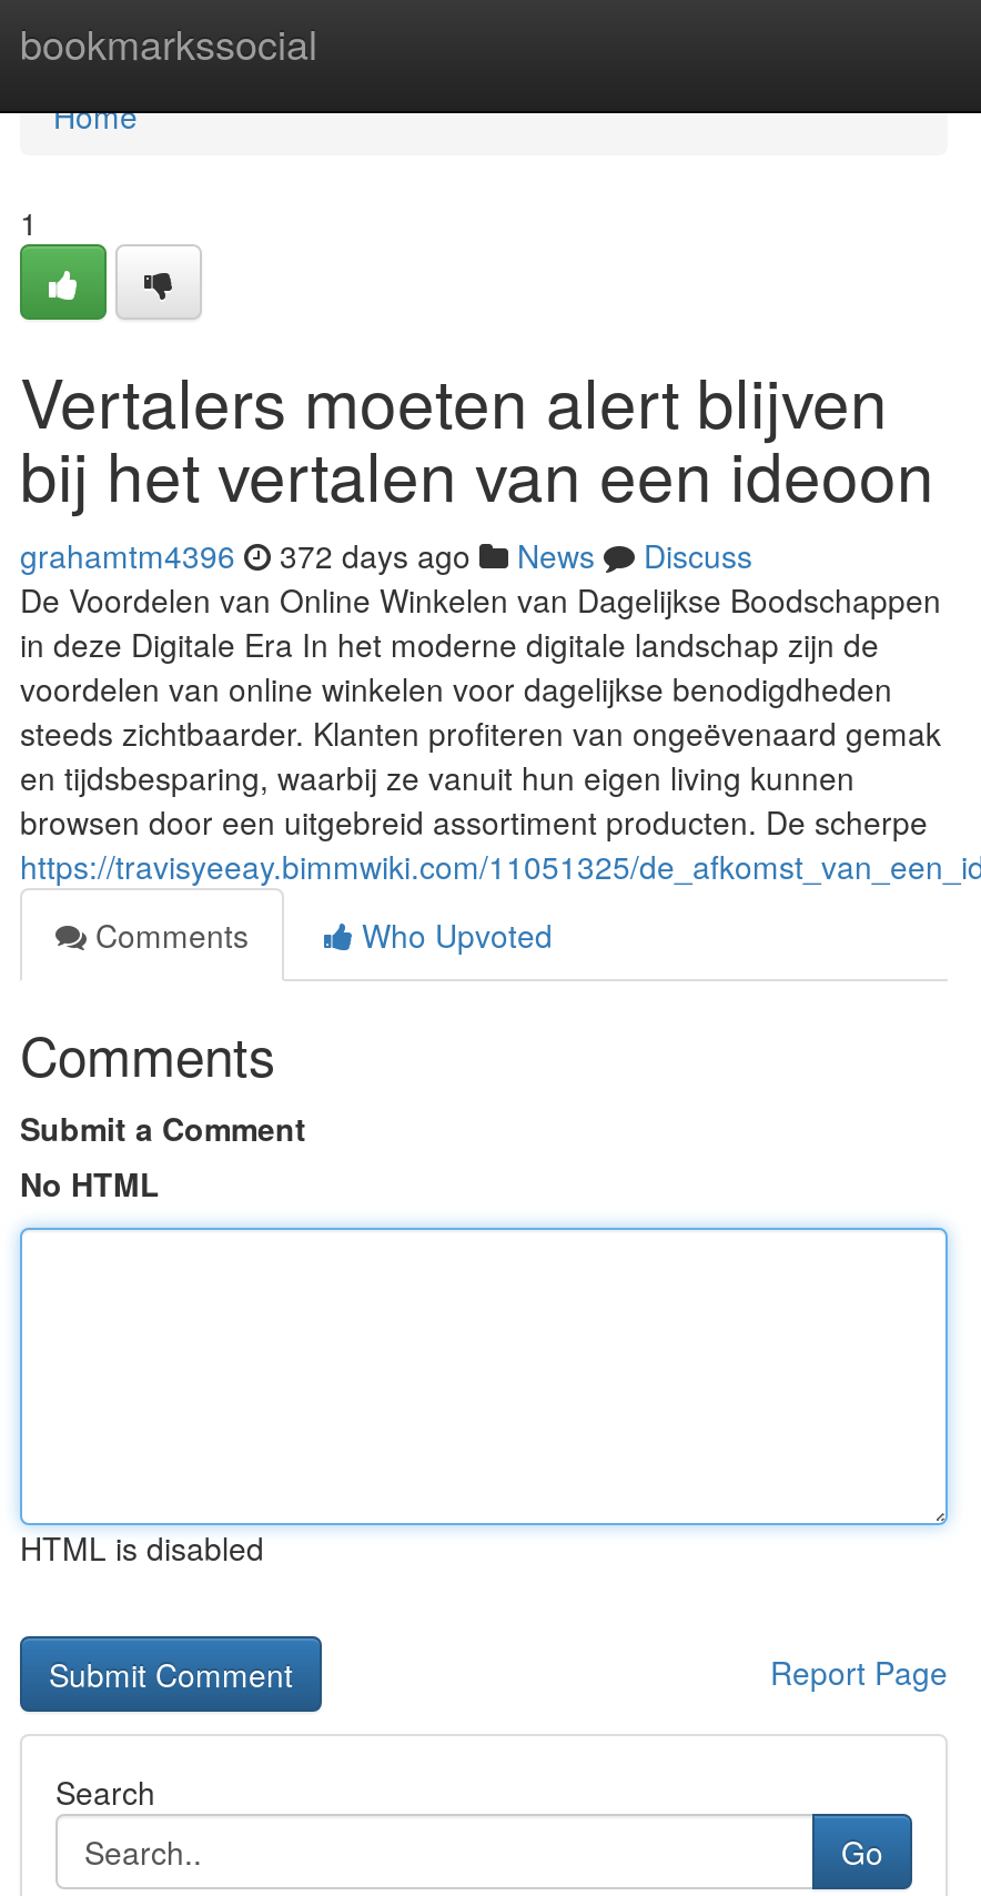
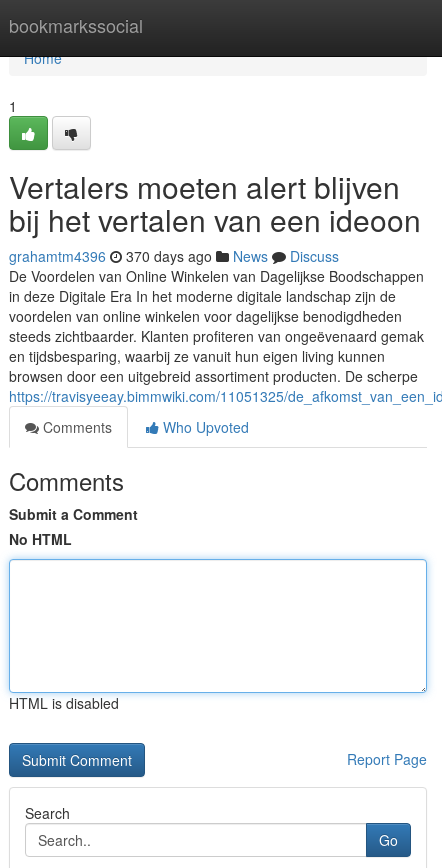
[20,533,752,577] grahamtm4396 372 days ago News Discuss -> [9,246,339,266] grahamtm4396 370 days ago News Discuss

